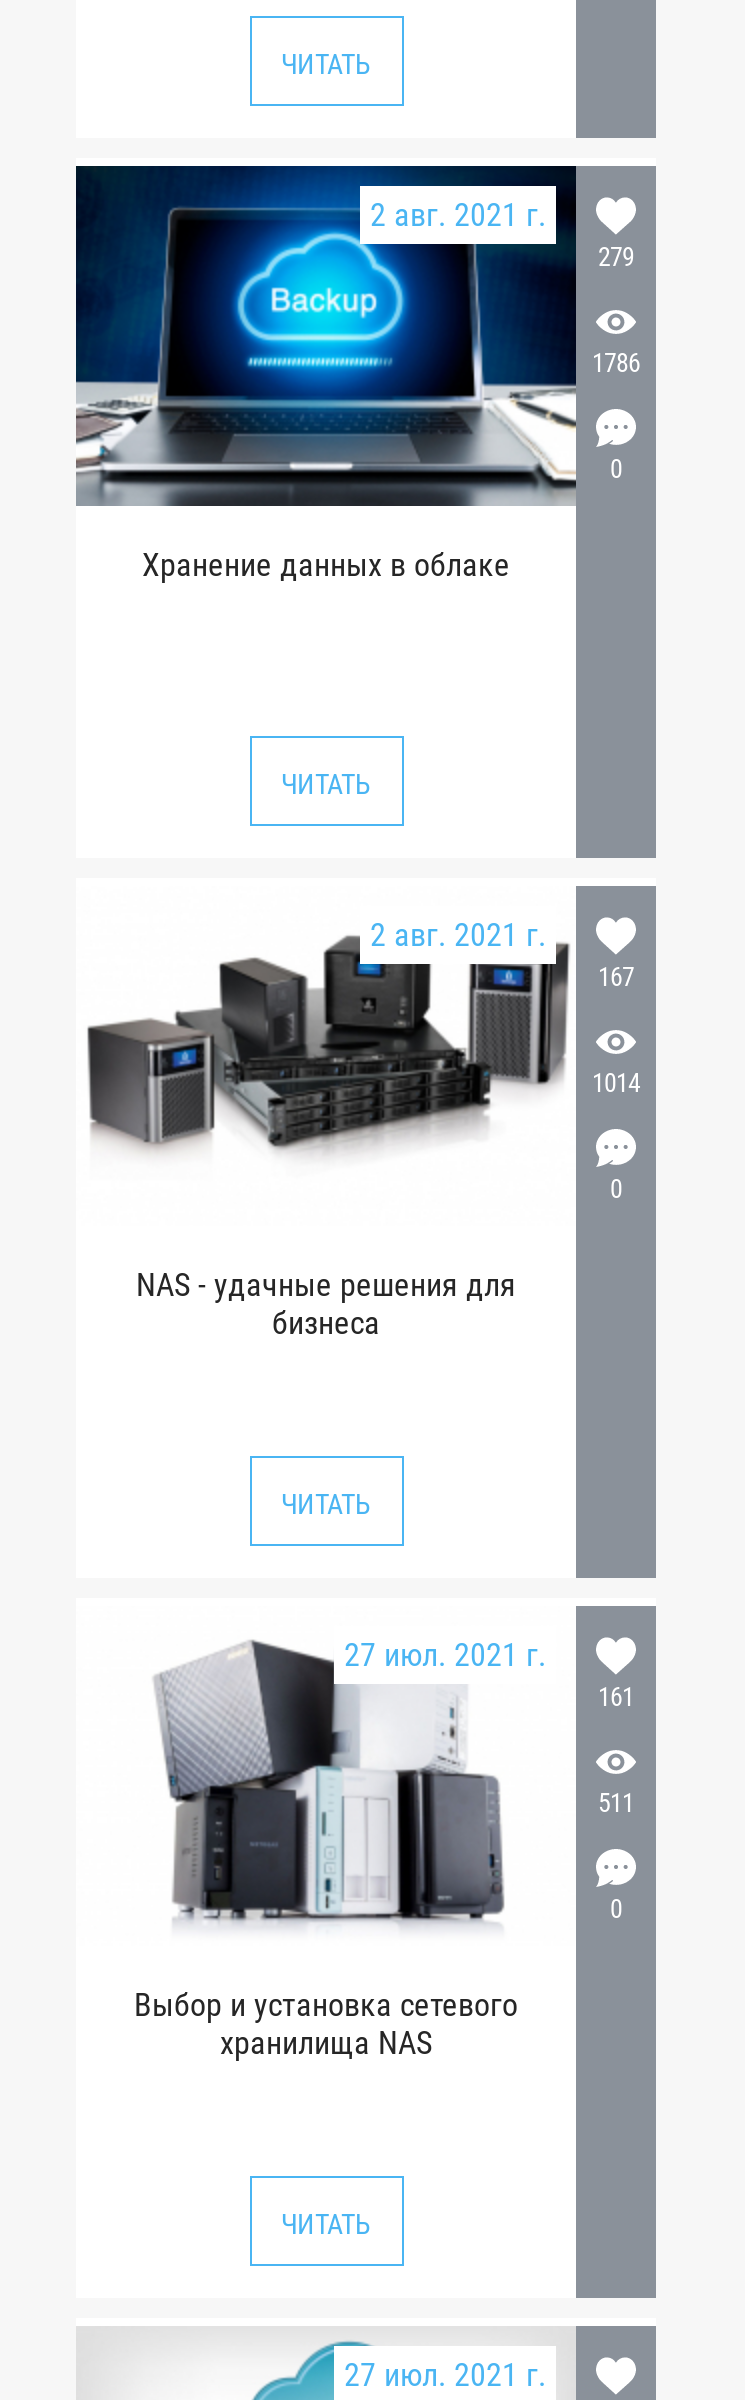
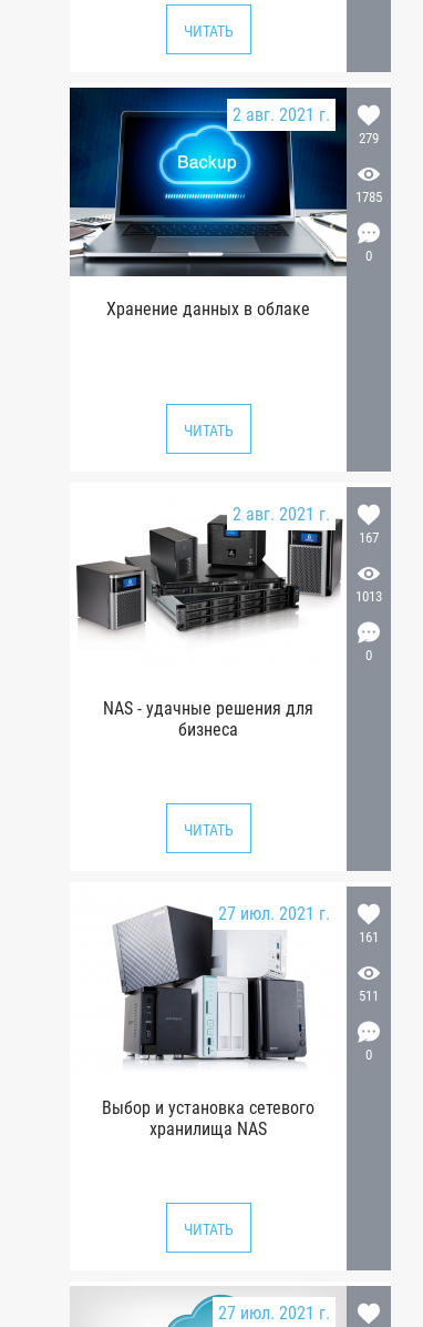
[592,348,640,378] 1786 -> [355,189,382,205] 1785
[592,1068,640,1098] 1014 -> [355,588,382,605] 1013

